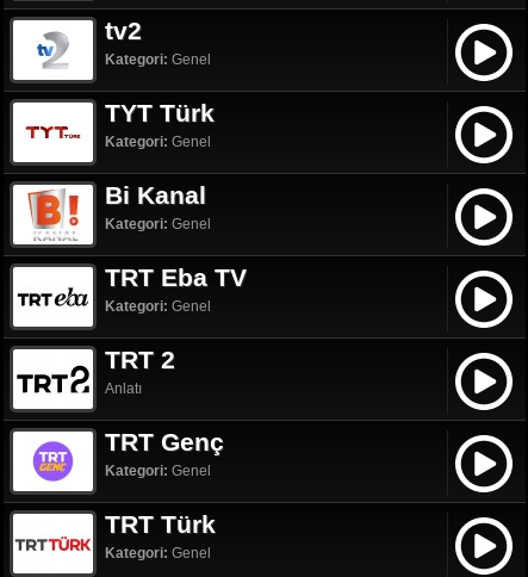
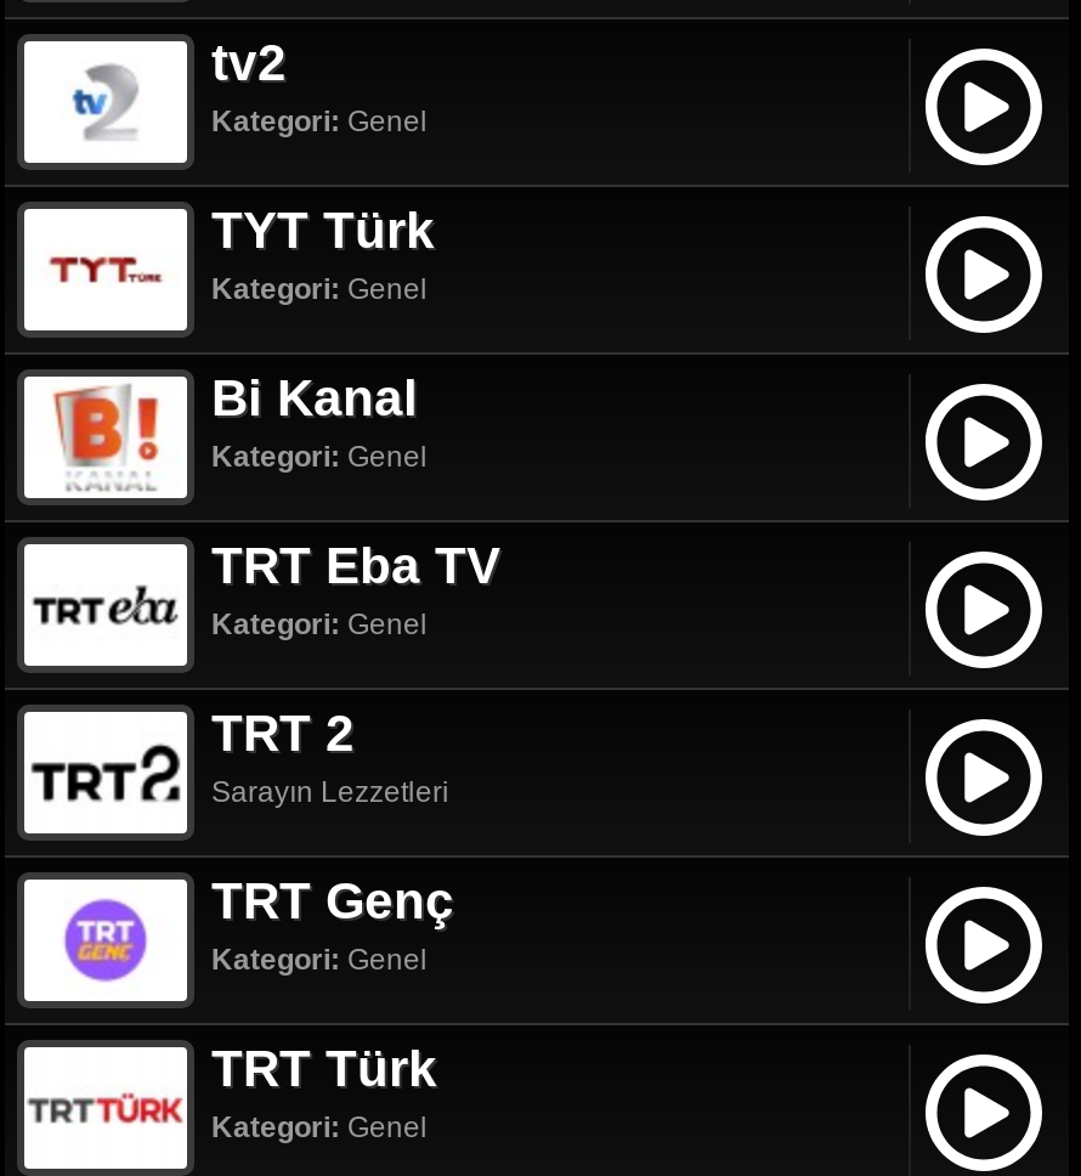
[105,380,142,397] Anlatı -> [211,775,449,809] Sarayın Lezzetleri

